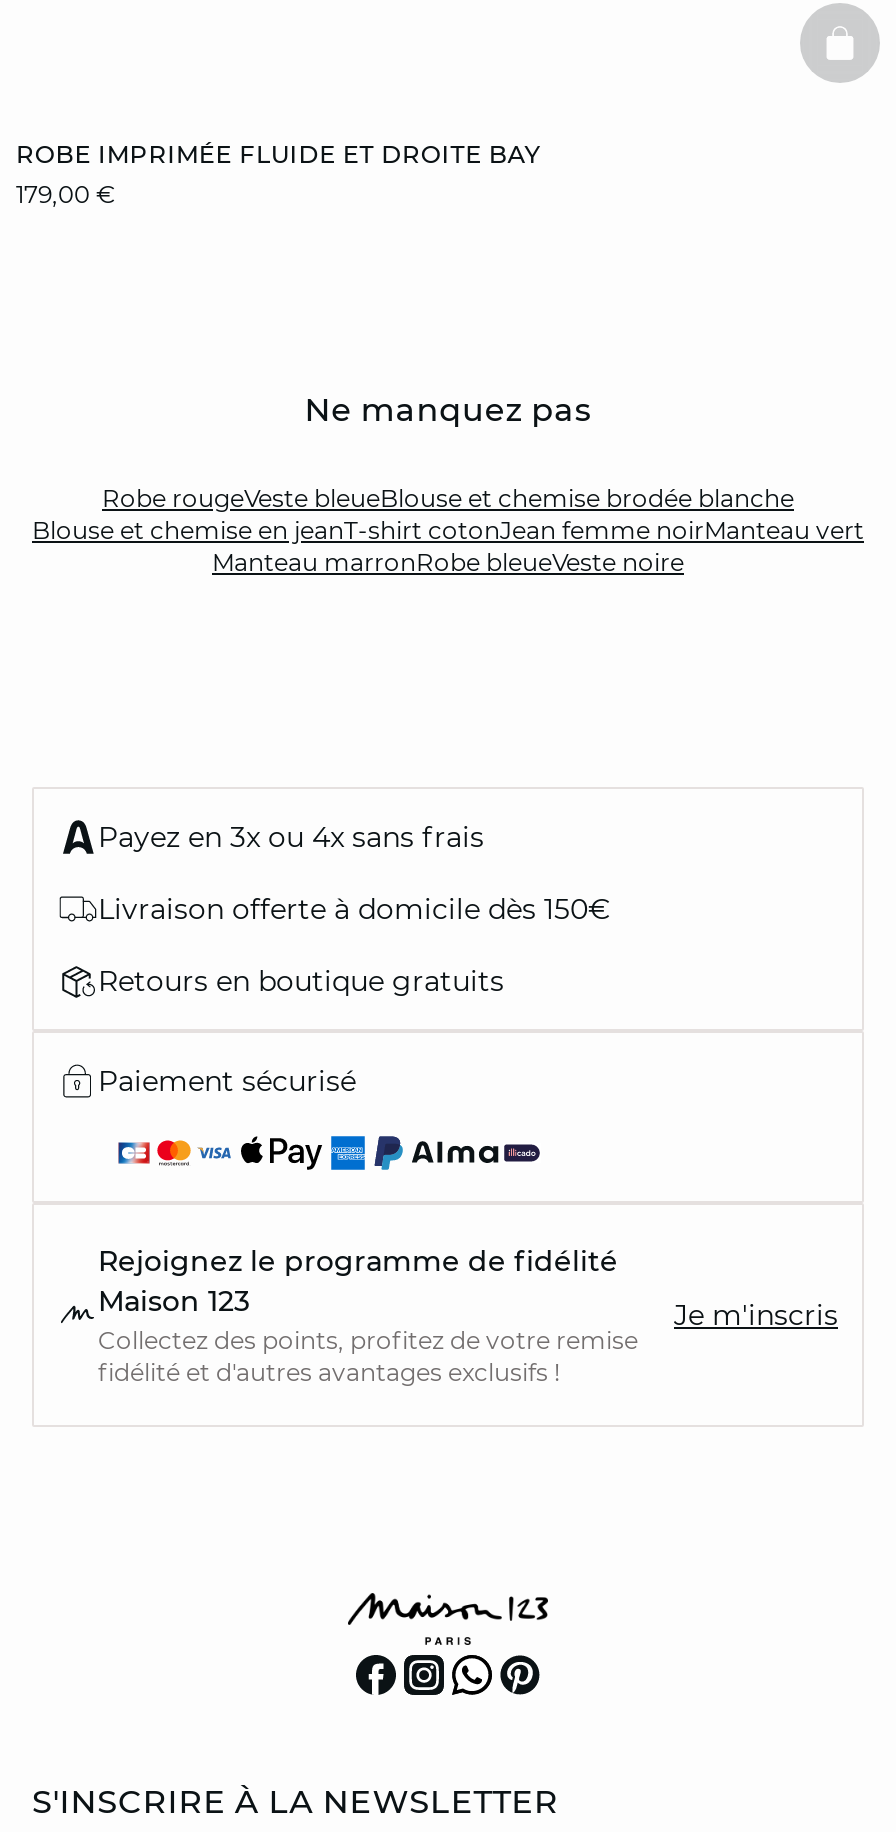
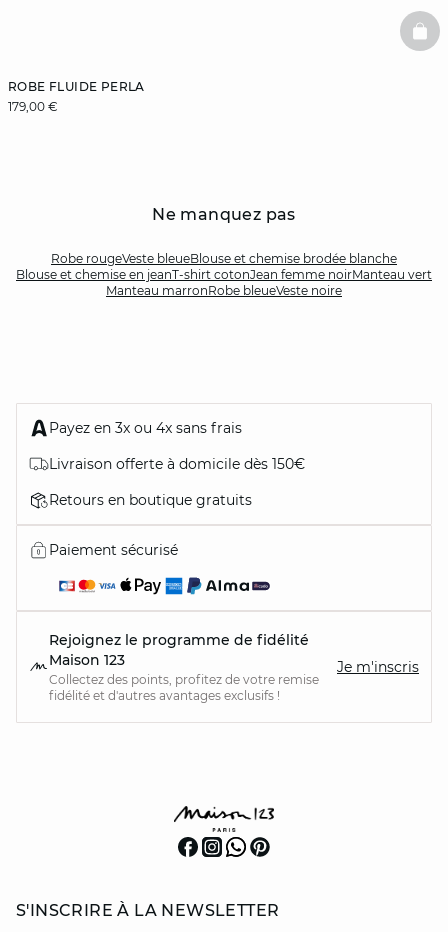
[16,139,541,169] ROBE IMPRIMÉE FLUIDE ET DROITE BAY -> [8,79,145,94] ROBE FLUIDE PERLA

